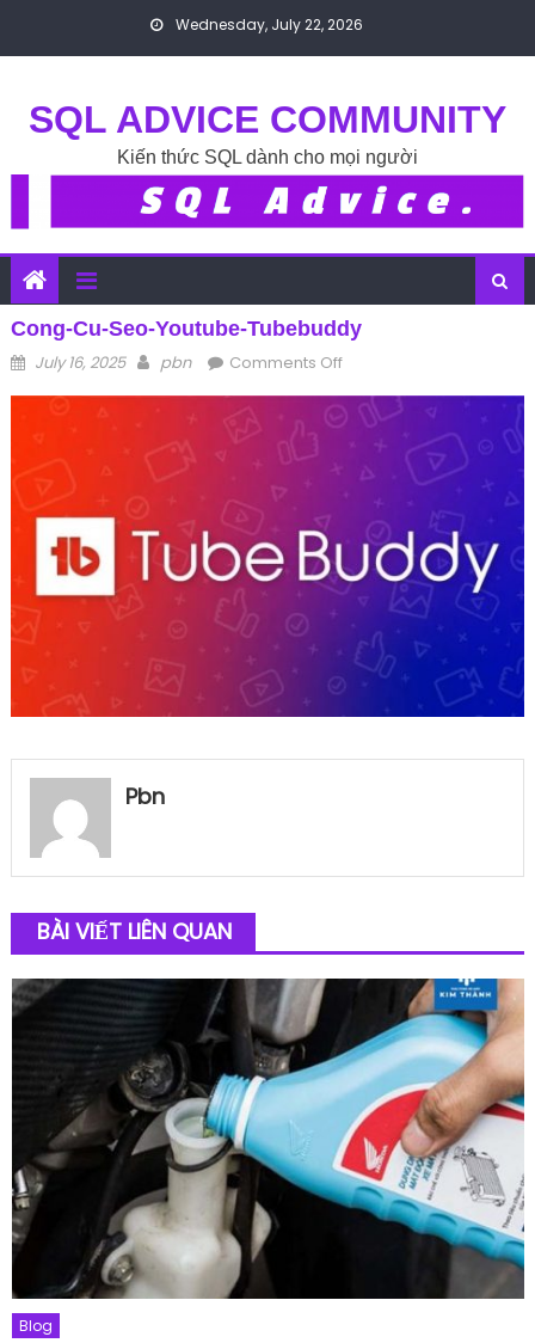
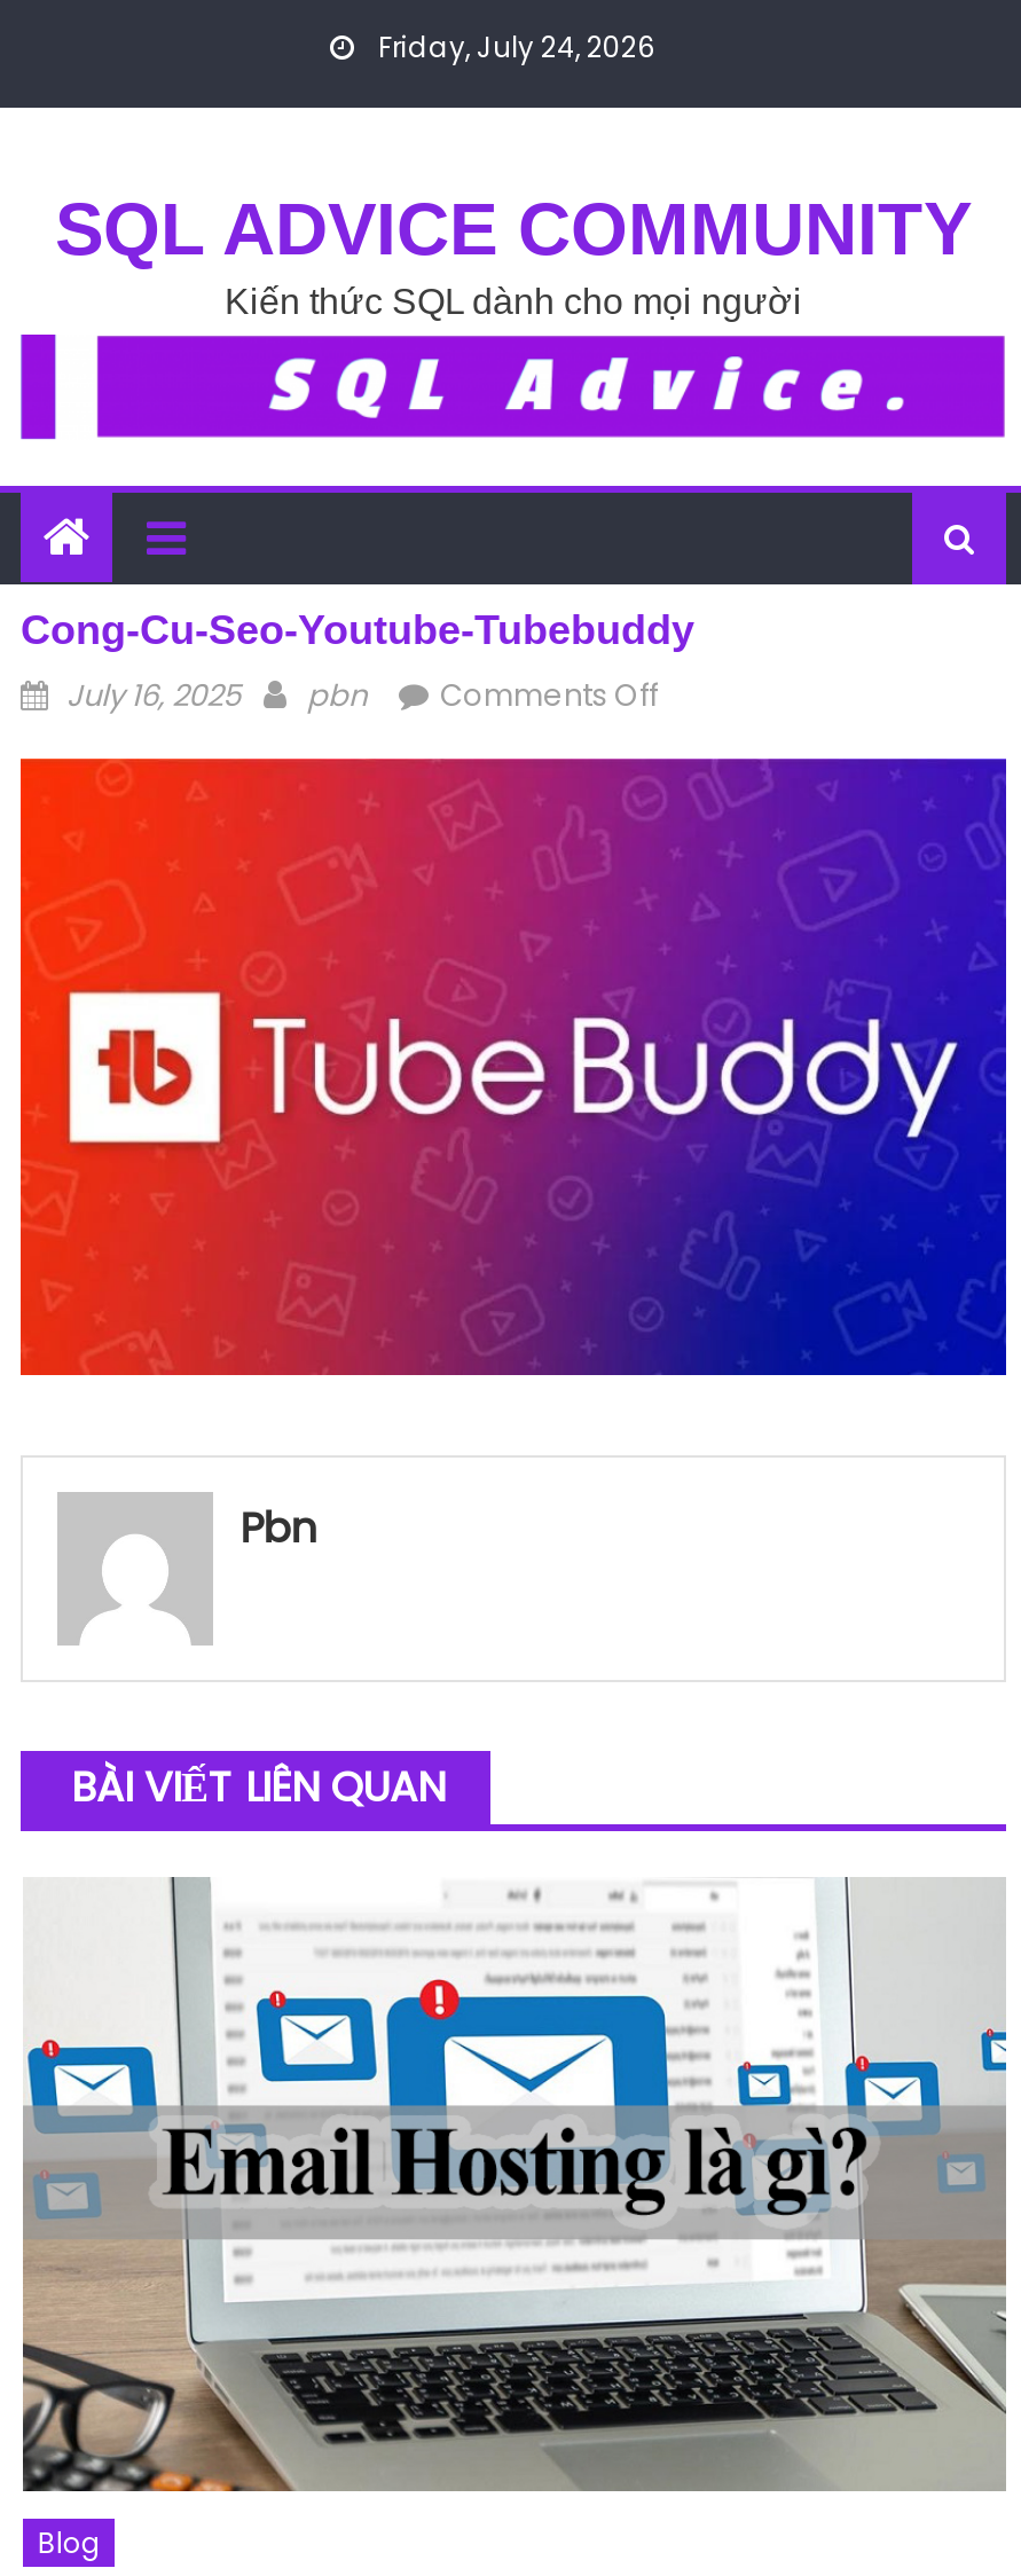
[172,14,363,35] Wednesday, July 22, 2026 -> [371,28,655,66] Friday, July 24, 2026
[11,977,525,1300] [image] -> [21,1877,1008,2493] [image]

